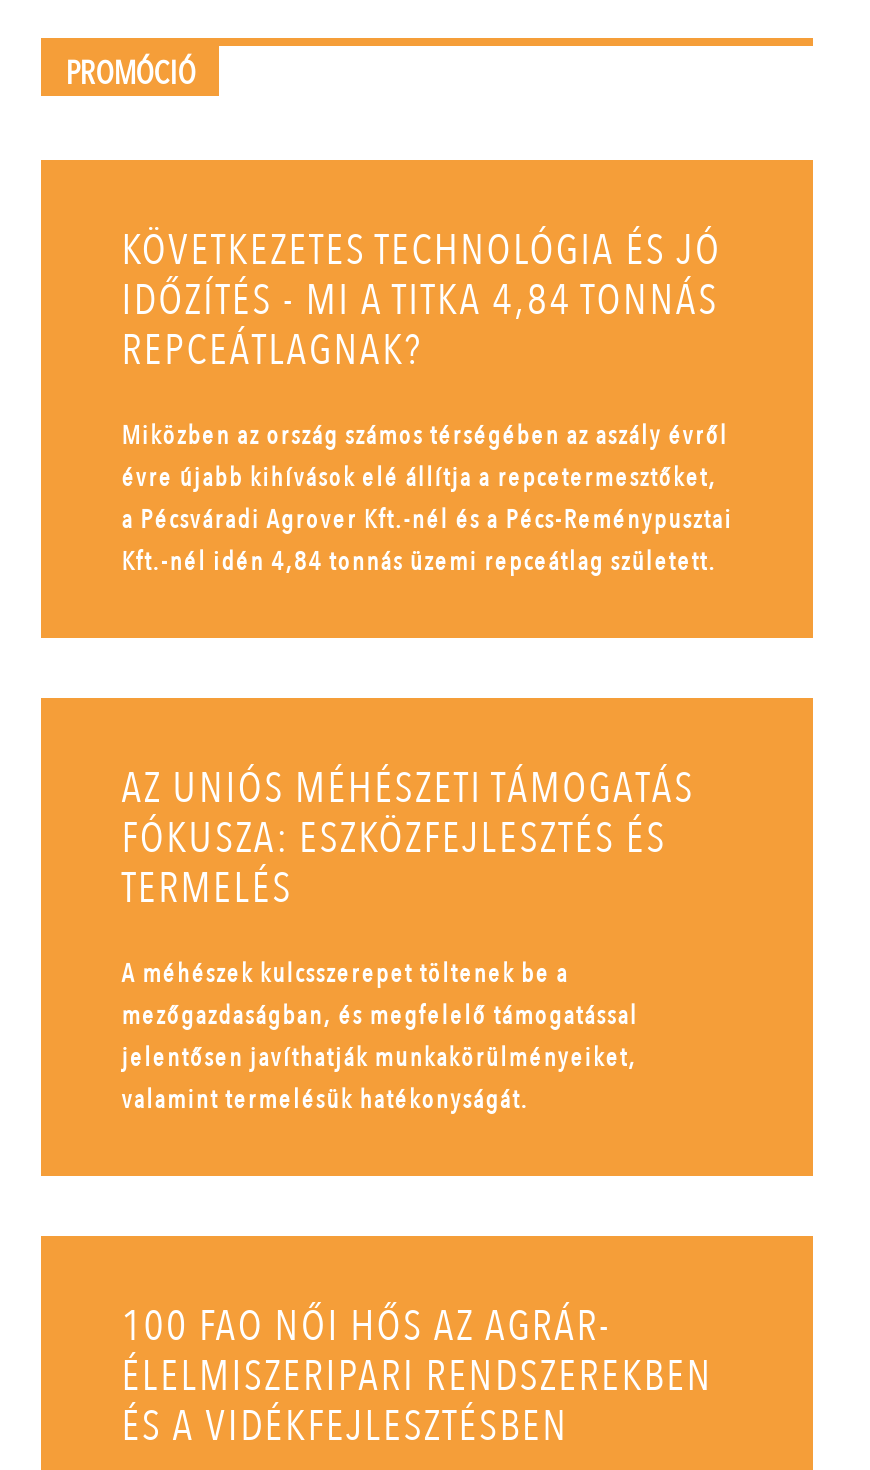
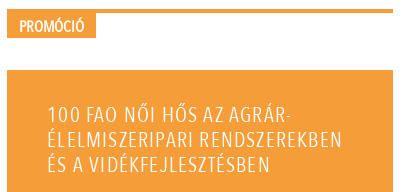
[121,222,733,580] KÖVETKEZETES TECHNOLÓGIA ÉS JÓ | IDŐZÍTÉS - MI A TITKA 4,84 TONNÁS | REPCEÁTLAGNAK? | Miközben az ország számos térségében az aszály évről | évre újabb kihívások elé állítja a repcetermesztőket, | a Pécsváradi Agrover Kft.-nél és a Pécs-Reménypusztai | Kft.-nél idén 4,84 tonnás üzemi repceátlag született. -> none
[121,760,695,1118] AZ UNIÓS MÉHÉSZETI TÁMOGATÁS | FÓKUSZA: ESZKÖZFEJLESZTÉS ÉS | TERMELÉS | A méhészek kulcsszerepet töltenek be a | mezőgazdaságban, és megfelelő támogatással | jelentősen javíthatják munkakörülményeiket, | valamint termelésük hatékonyságát. -> none

